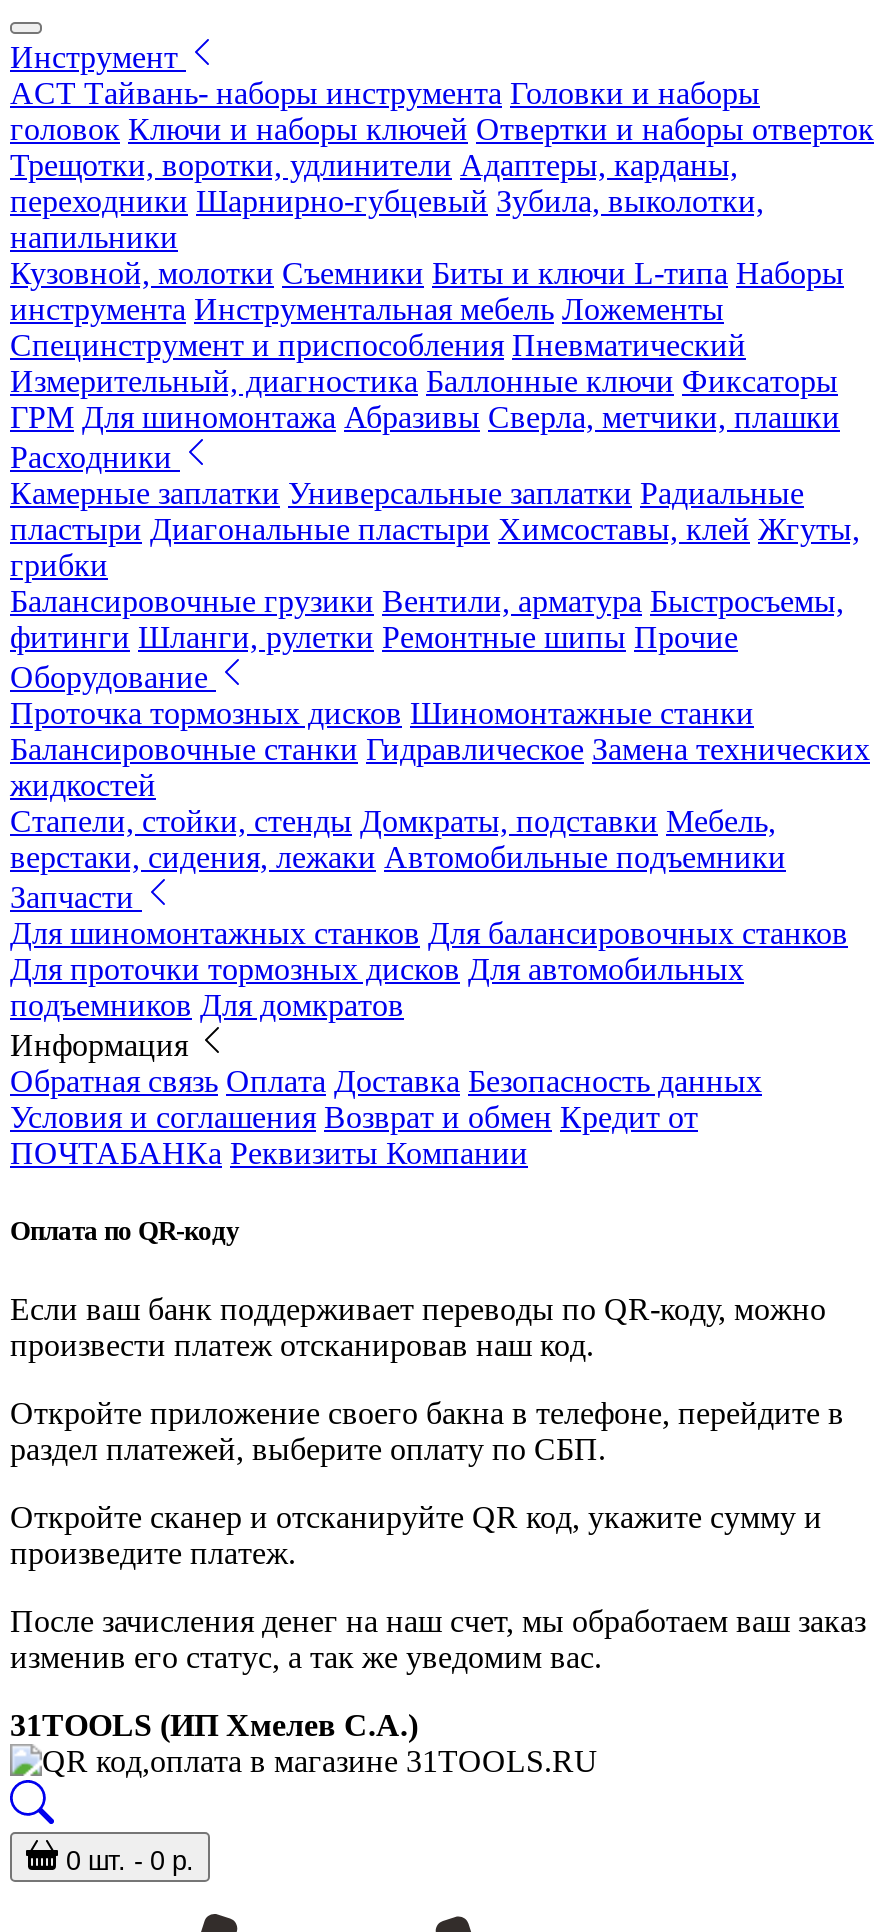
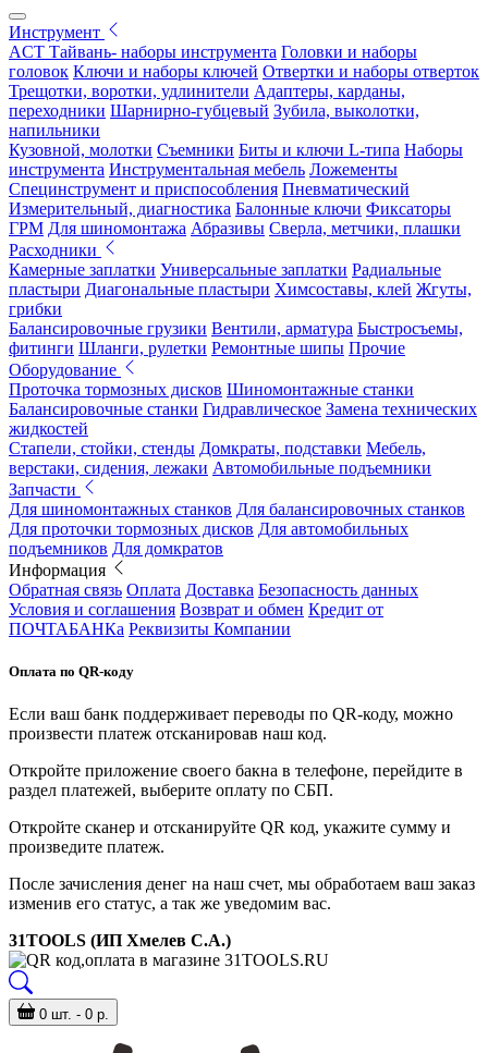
[10,363,838,397] Измерительный, диагностика Баллонные ключи Фиксаторы -> [9,199,451,217] Измерительный, диагностика Балонные ключи Фиксаторы

